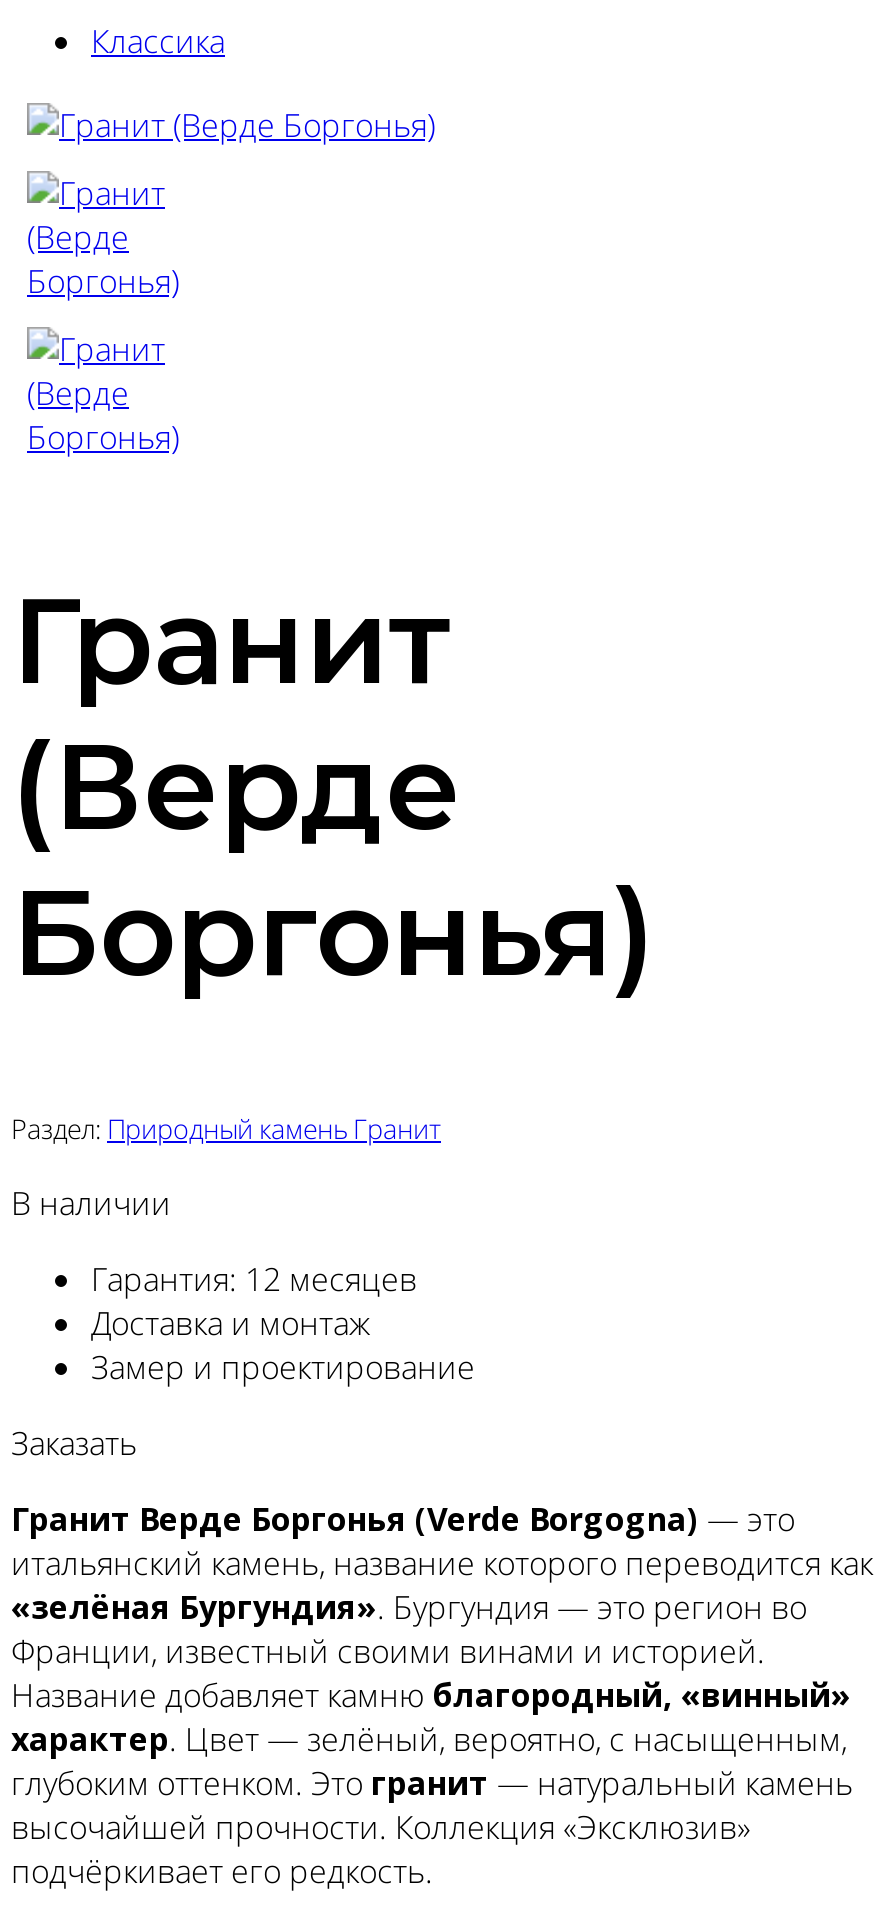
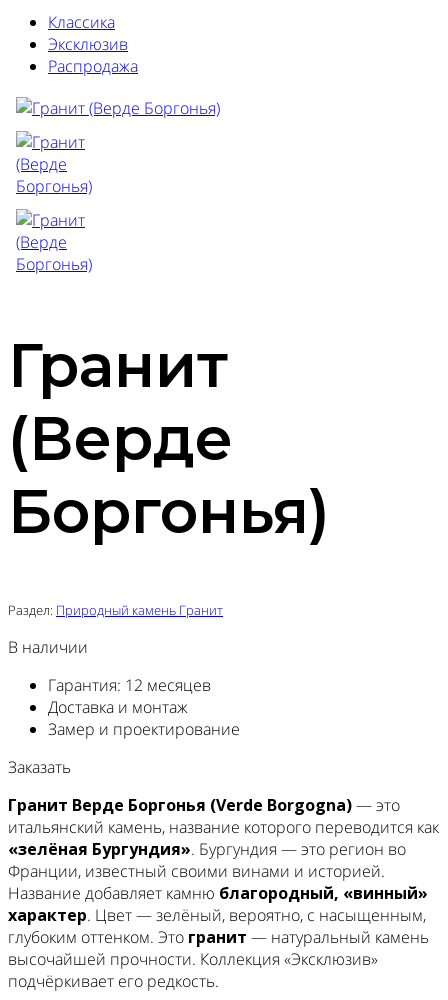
none -> [48,33,138,77] Эксклюзив | Распродажа

